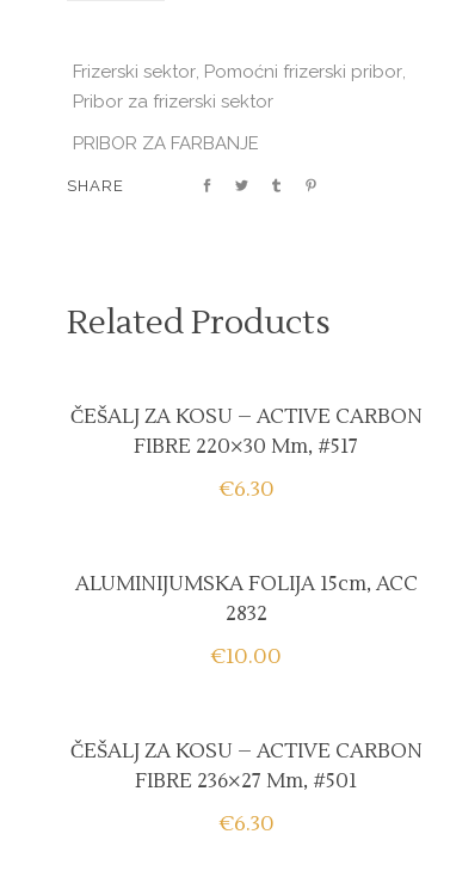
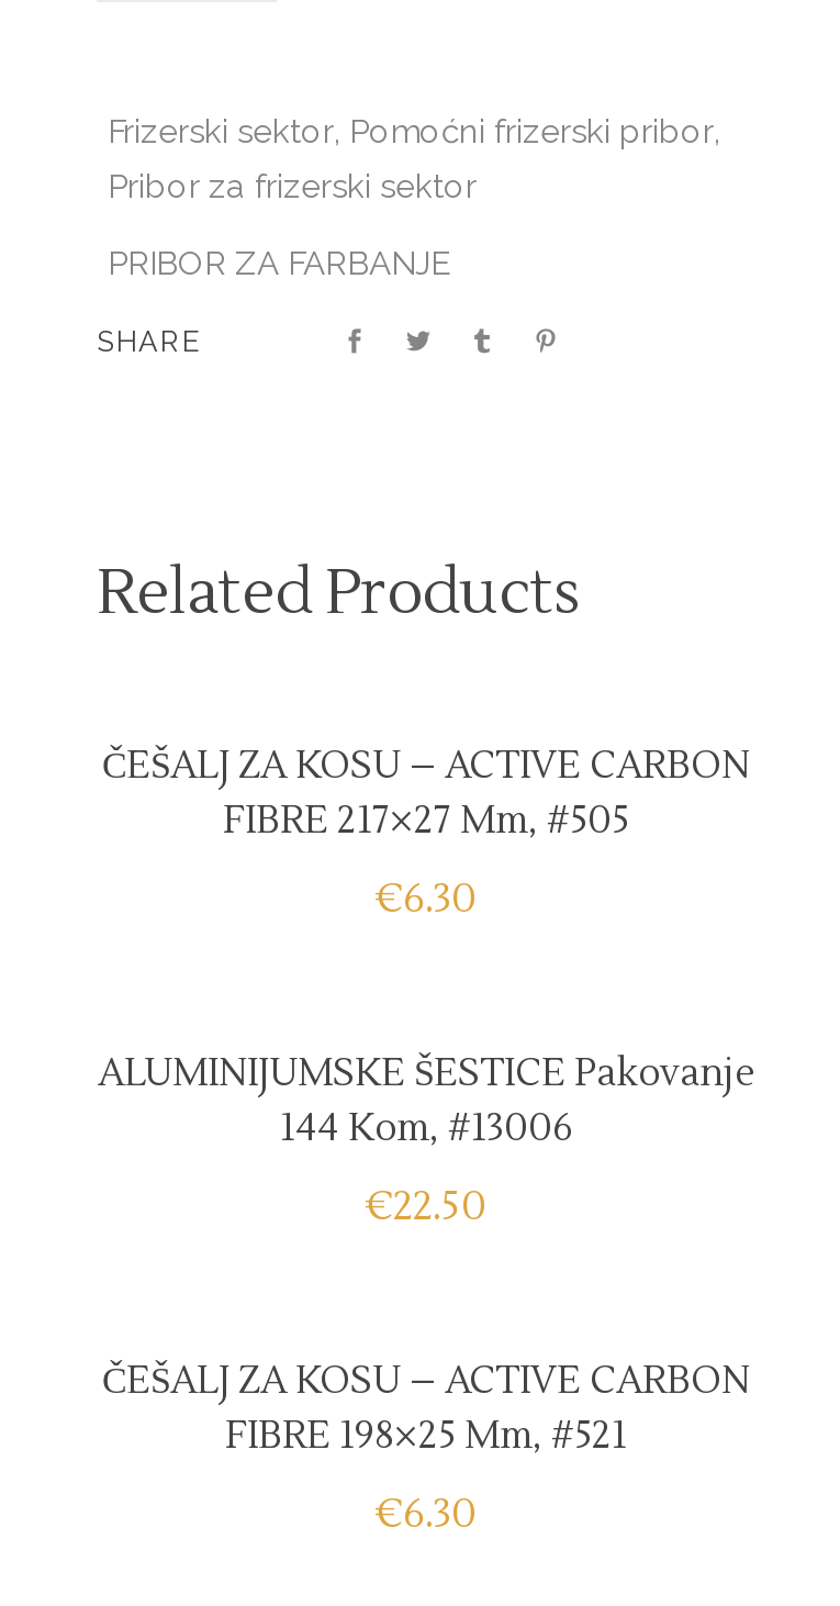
[134,434,358,460] FIBRE 220×30 Mm, #517 -> [223,798,629,846] FIBRE 217×27 Mm, #505
[75,571,417,627] ALUMINIJUMSKA FOLIJA 15cm, ACC | 2832 -> [98,1050,754,1153] ALUMINIJUMSKE ŠESTICE Pakovanje | 144 Kom, #13006
[210,643,282,670] €10.00 -> [365,1182,488,1233] €22.50
[135,768,357,795] FIBRE 236×27 Mm, #501 -> [225,1413,627,1461] FIBRE 198×25 Mm, #521

